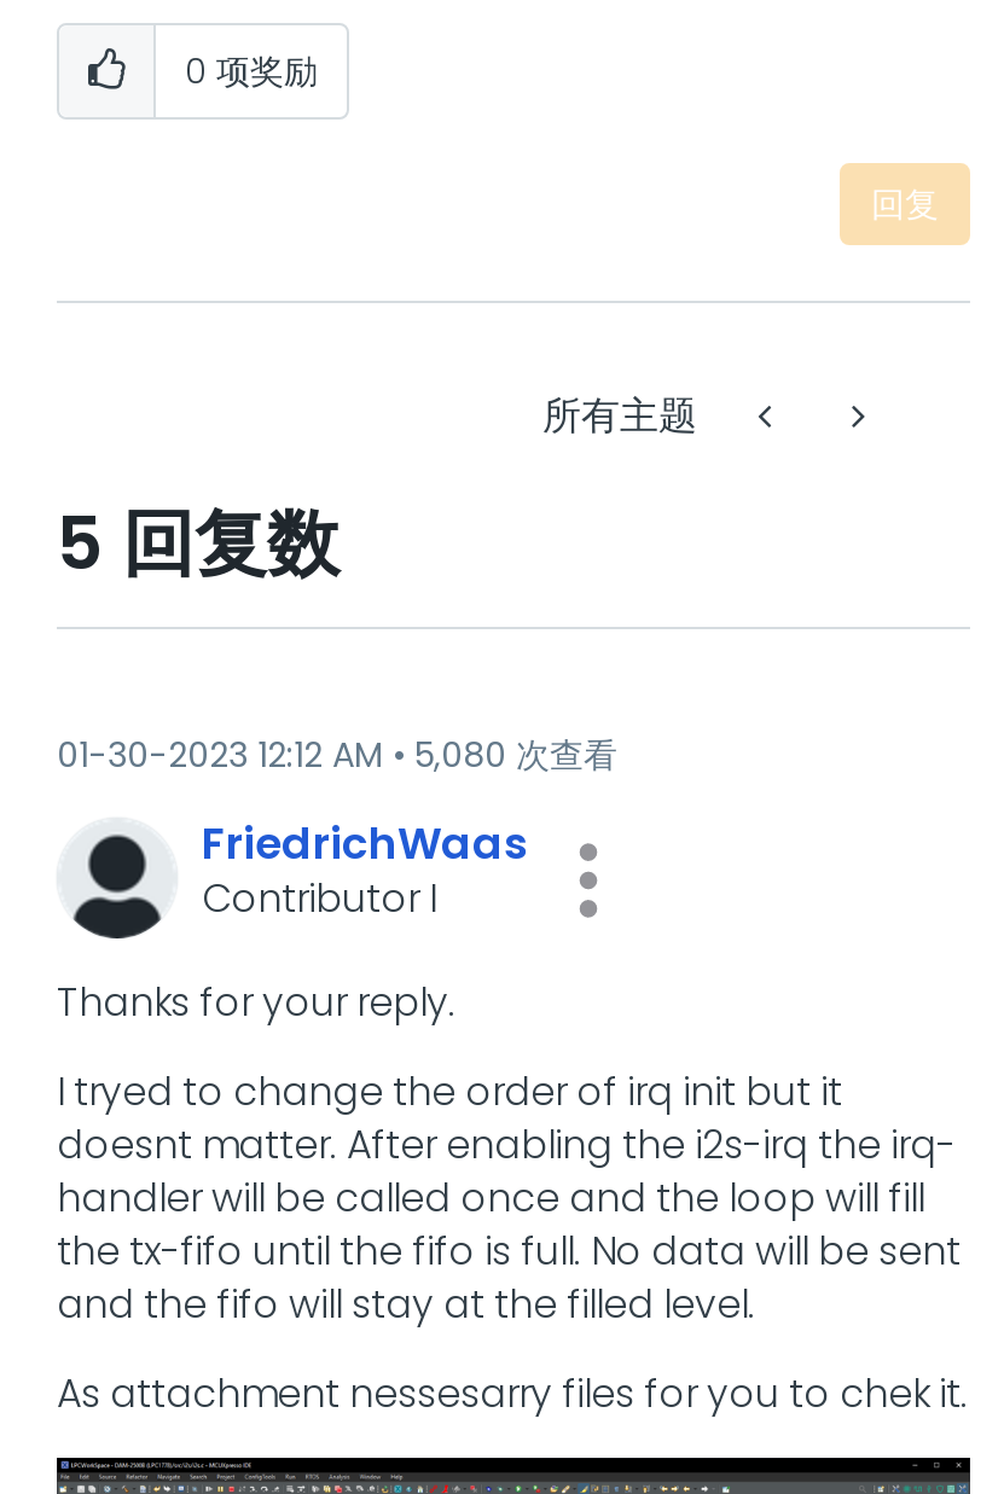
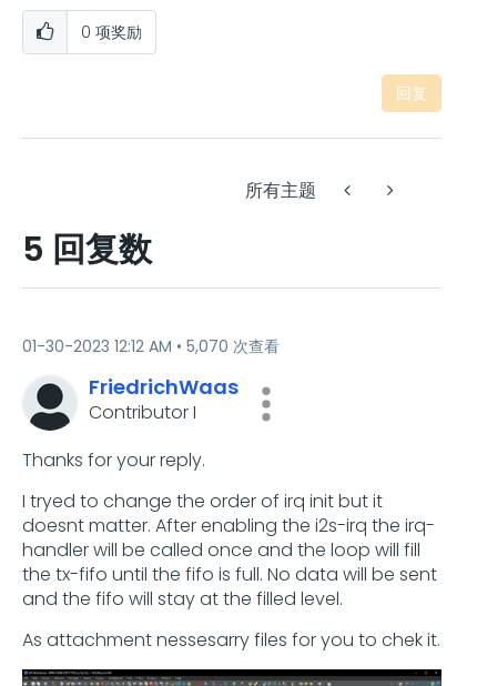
[57,731,617,779] 01-30-2023 12:12 AM 5,080 次查看 -> [22,335,280,357] 01-30-2023 12:12 AM 5,070 次查看

